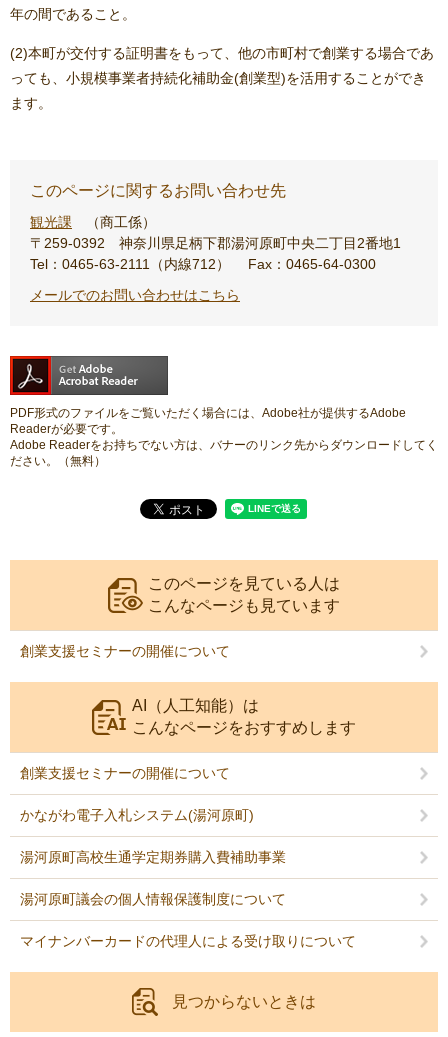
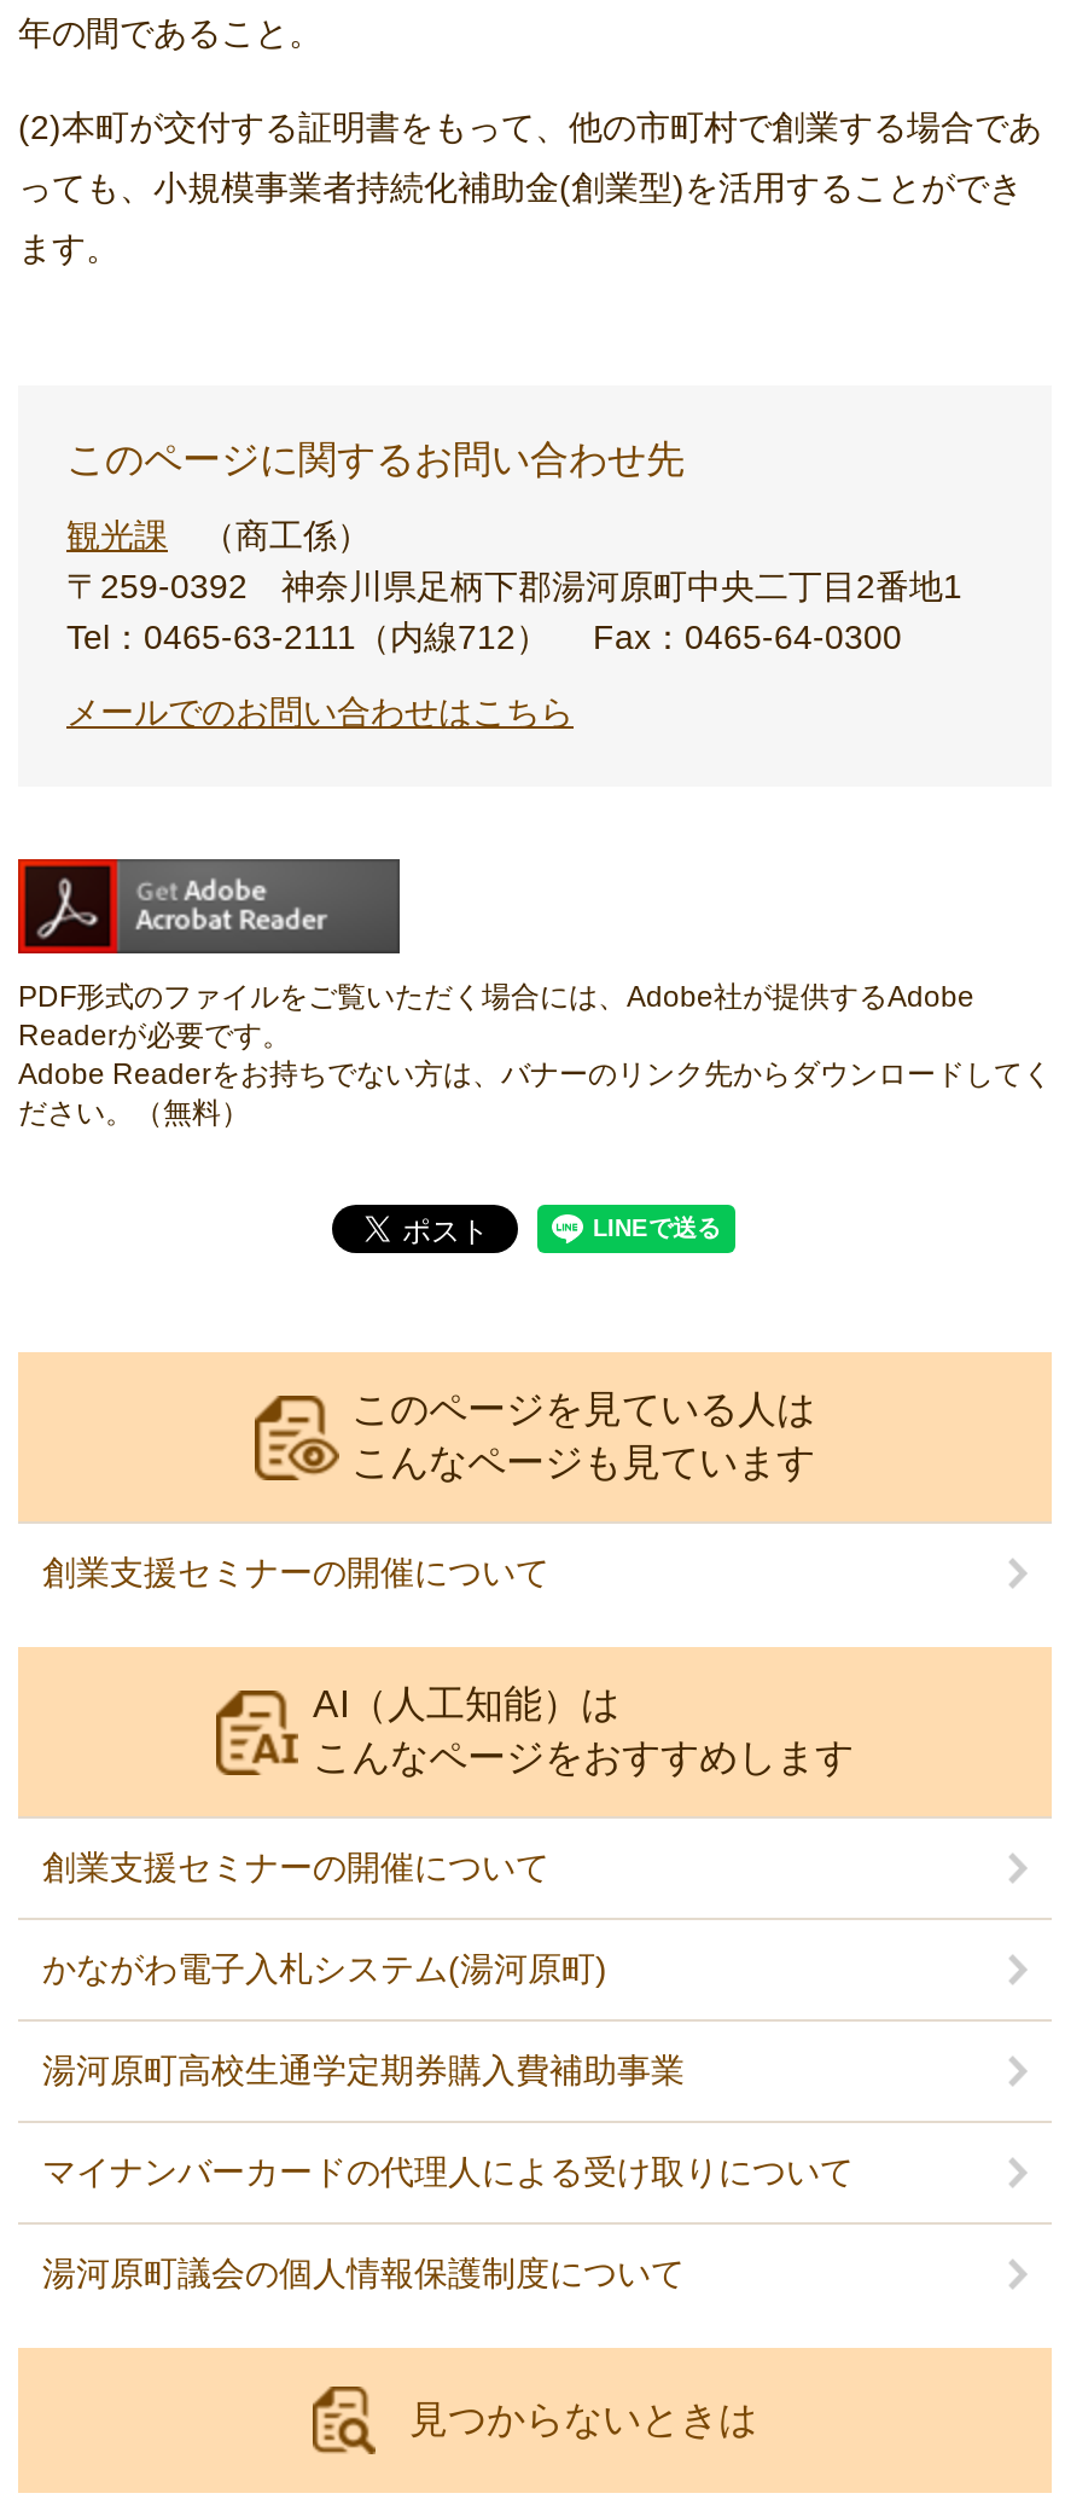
moved [20,891,286,907] -> [42,2254,685,2293]: 湯河原町議会の個人情報保護制度について
moved [20,933,356,949] -> [42,2152,854,2191]: マイナンバーカードの代理人による受け取りについて

